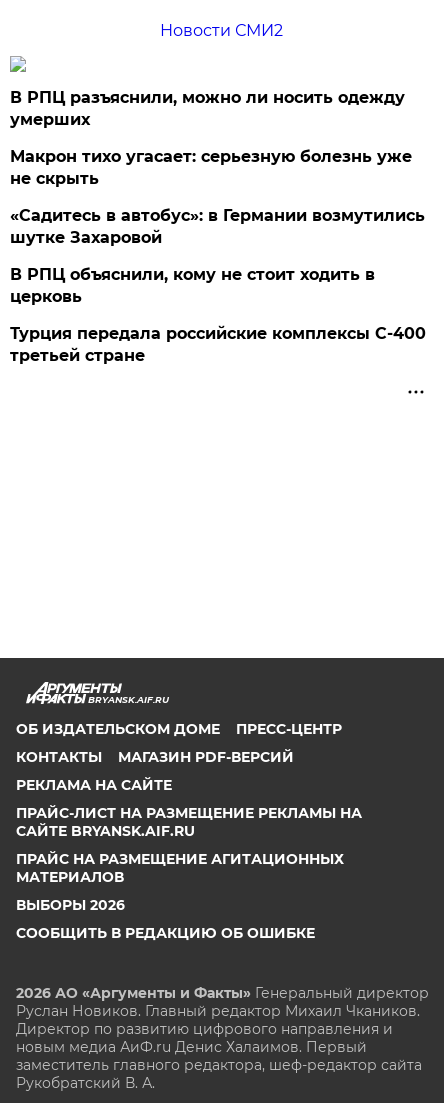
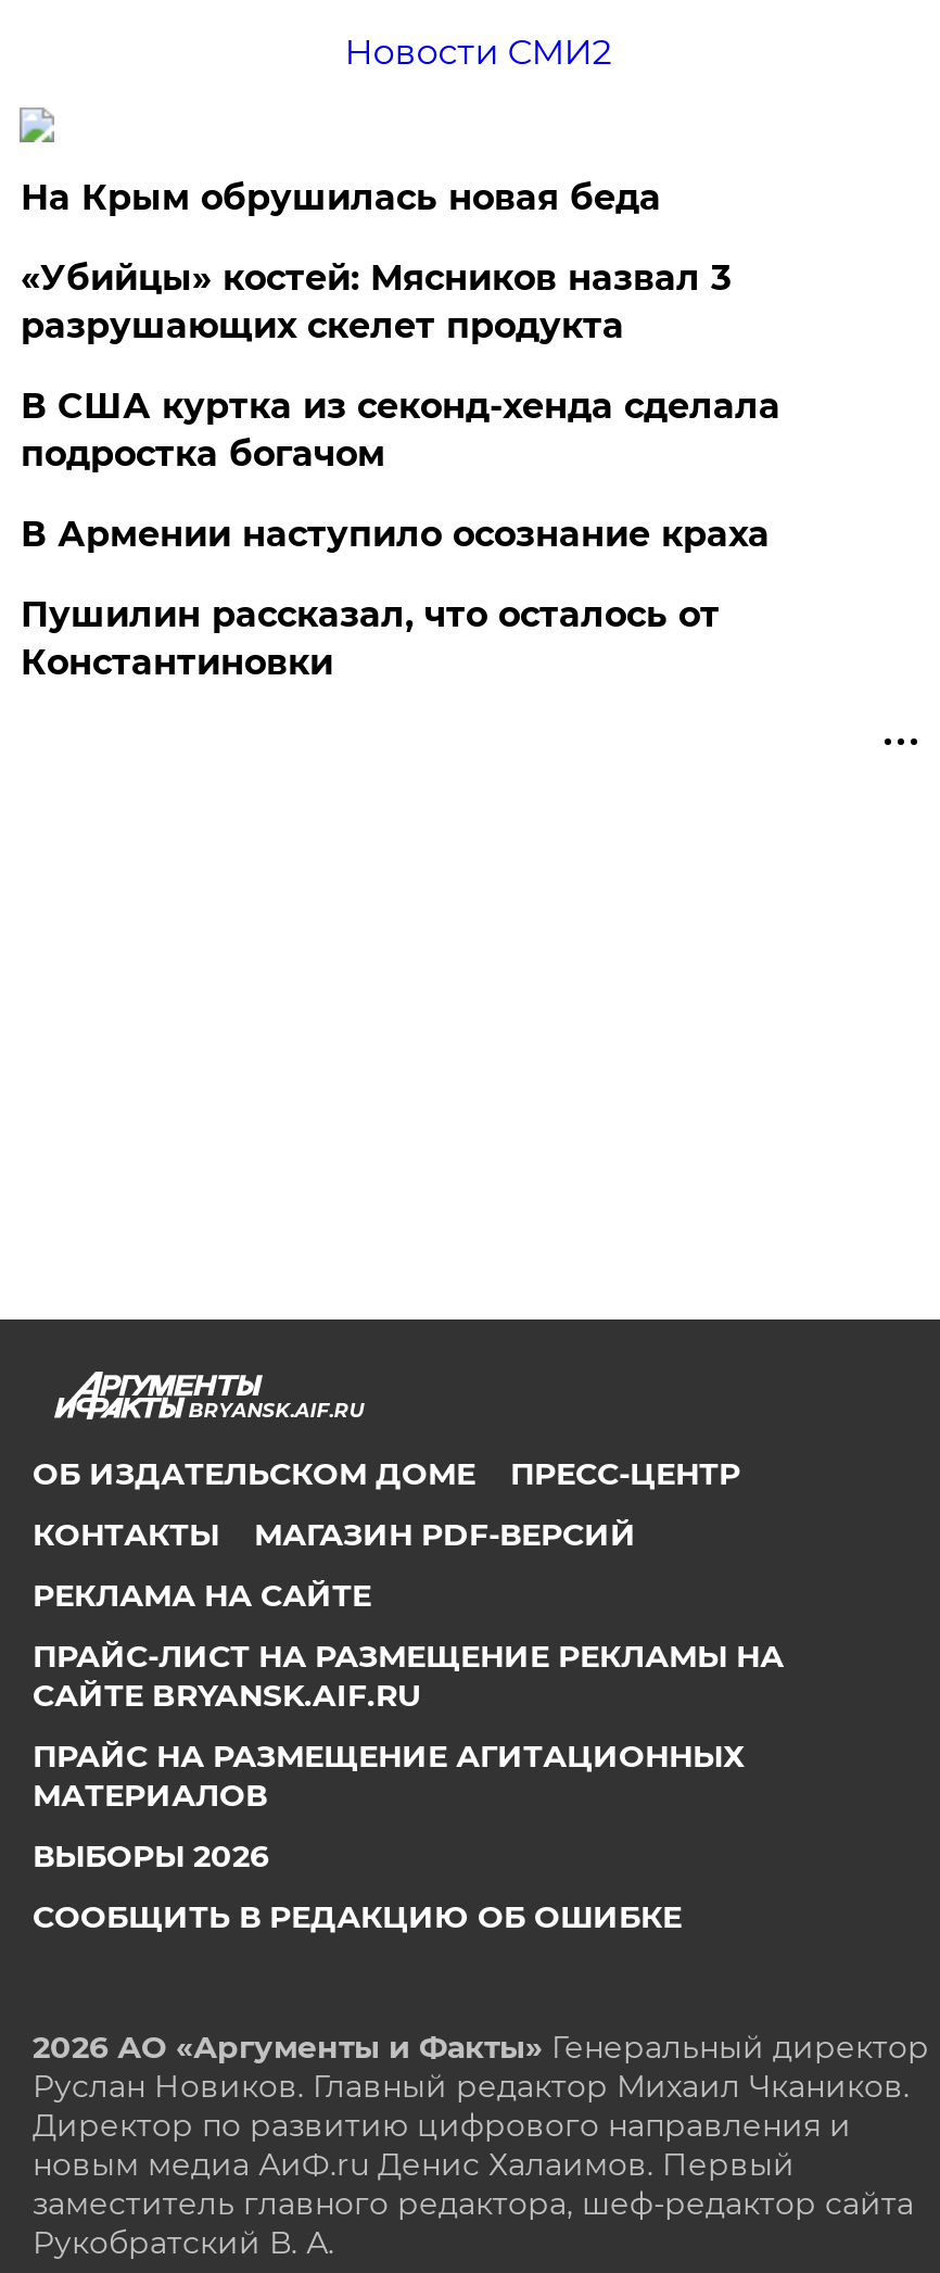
[10,88,405,129] В РПЦ разъяснили, можно ли носить одежду | умерших -> [20,177,661,218] На Крым обрушилась новая беда
[10,147,412,188] Макрон тихо угасает: серьезную болезнь уже | не скрыть -> [20,257,730,346] «Убийцы» костей: Мясников назвал 3 | разрушающих скелет продукта
[10,206,425,247] «Садитесь в автобус»: в Германии возмутились | шутке Захаровой -> [20,385,780,474] В США куртка из секонд-хенда сделала | подростка богачом
[10,265,375,306] В РПЦ объяснили, кому не стоит ходить в | церковь -> [20,513,769,555] В Армении наступило осознание краха
[10,324,426,365] Турция передала российские комплексы С-400 | третьей стране -> [20,594,719,683] Пушилин рассказал, что осталось от | Константиновки

